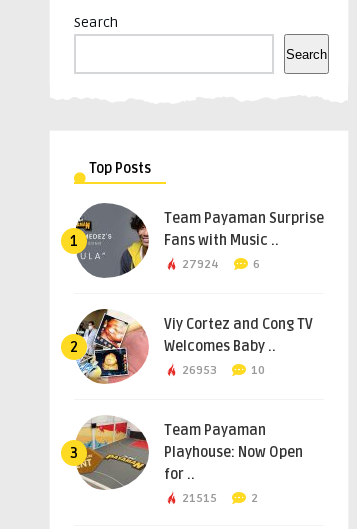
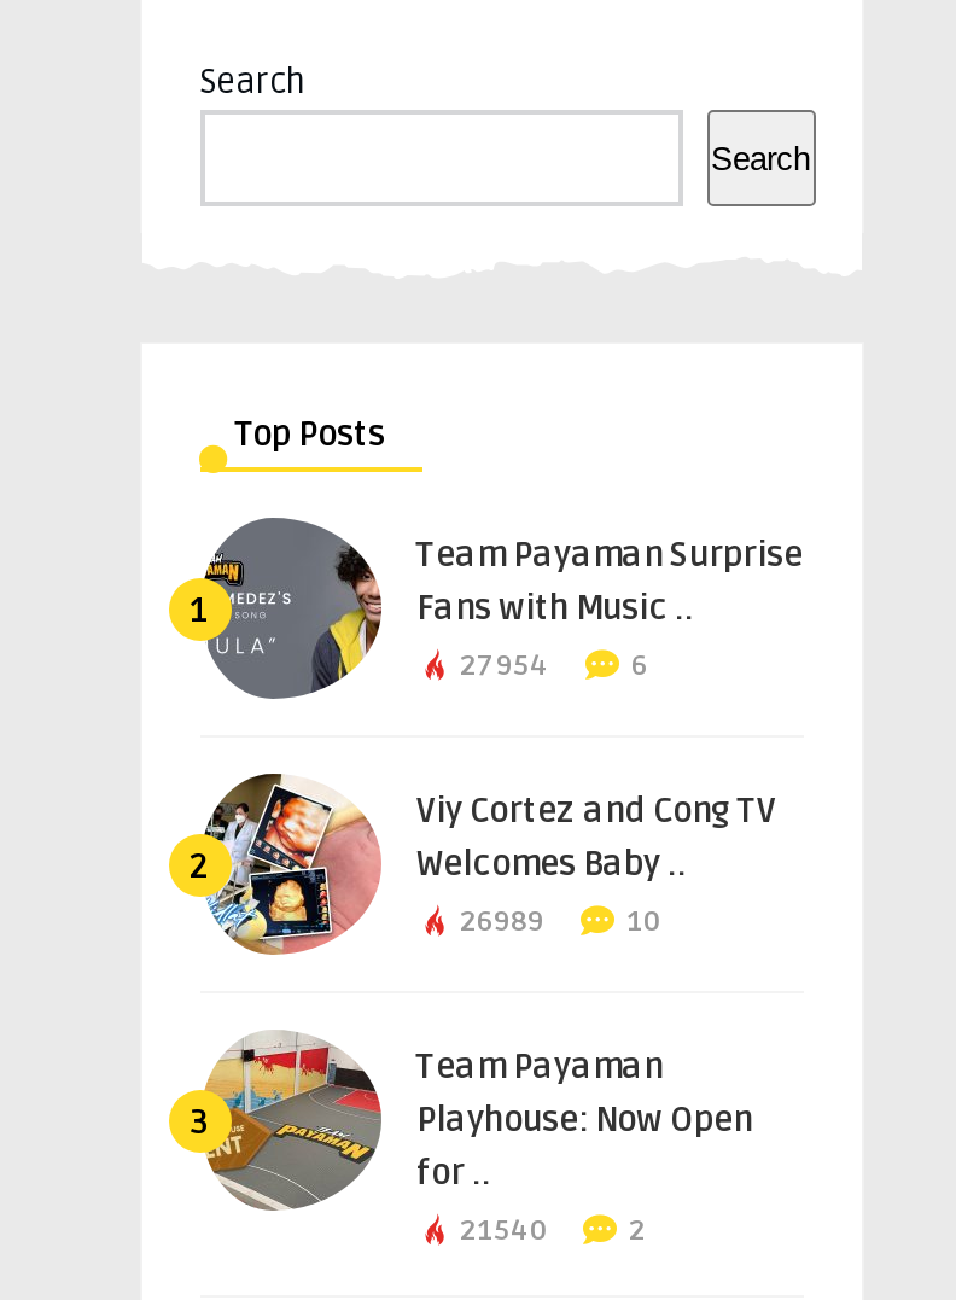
[181,257,218,272] 27924 -> [460,648,549,684] 27954
[181,363,216,378] 26953 -> [460,904,544,940] 26989
[181,491,216,506] 21515 -> [460,1213,547,1249] 21540

